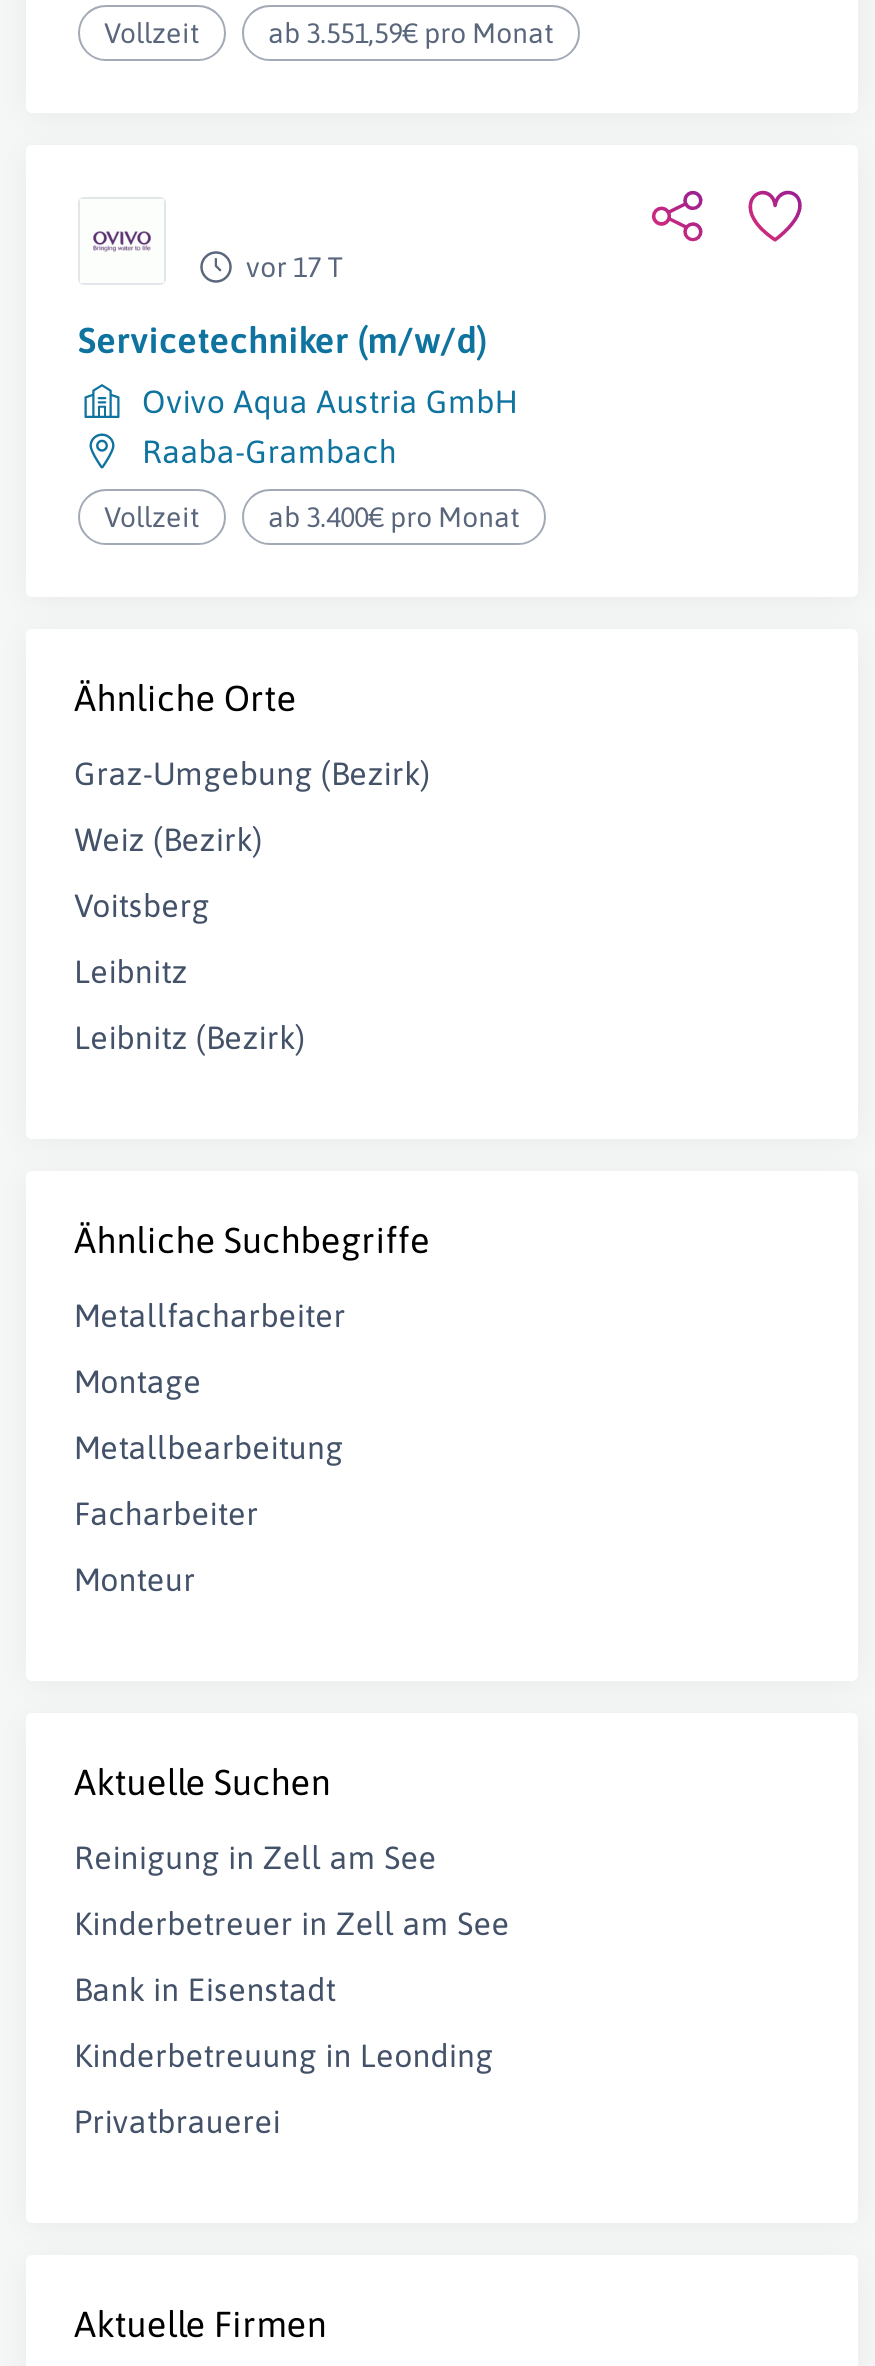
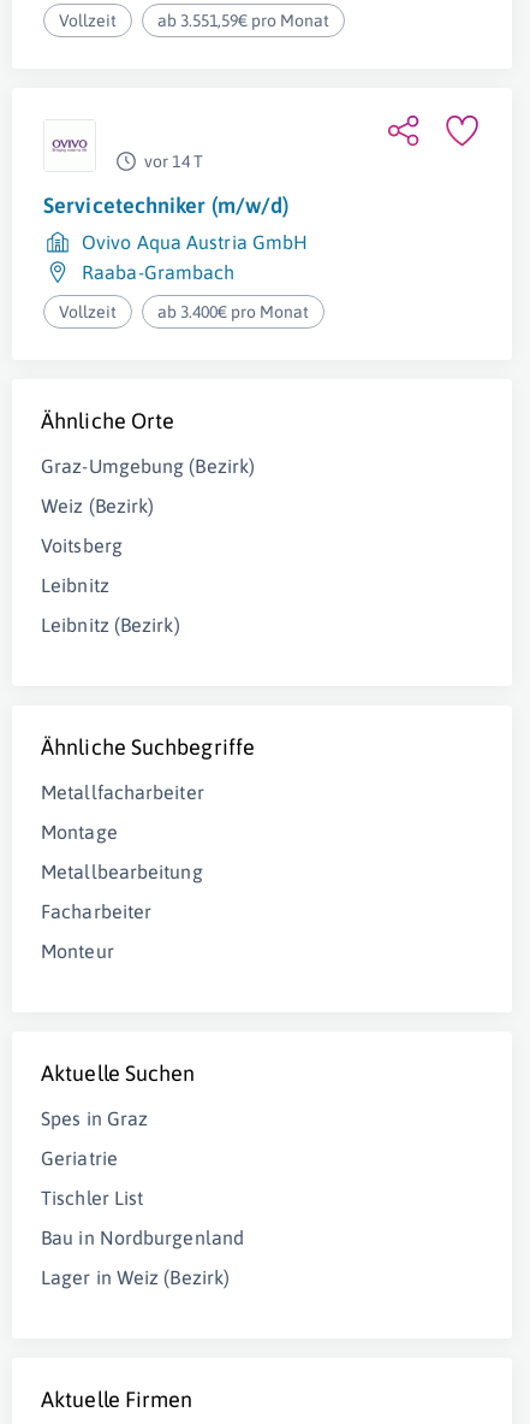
[246,251,344,283] vor 17 T -> [144,152,203,171] vor 14 T
[74,1839,437,1875] Reinigung in Zell am See -> [41,1107,148,1129] Spes in Graz
[74,1905,510,1941] Kinderbetreuer in Zell am See -> [41,1147,118,1169] Geriatrie
[74,1971,336,2007] Bank in Eisenstadt -> [41,1187,143,1209] Tischler List
[74,2037,493,2073] Kinderbetreuung in Leonding -> [41,1227,244,1248] Bau in Nordburgenland
[74,2103,281,2139] Privatbrauerei -> [41,1266,230,1288] Lager in Weiz (Bezirk)

